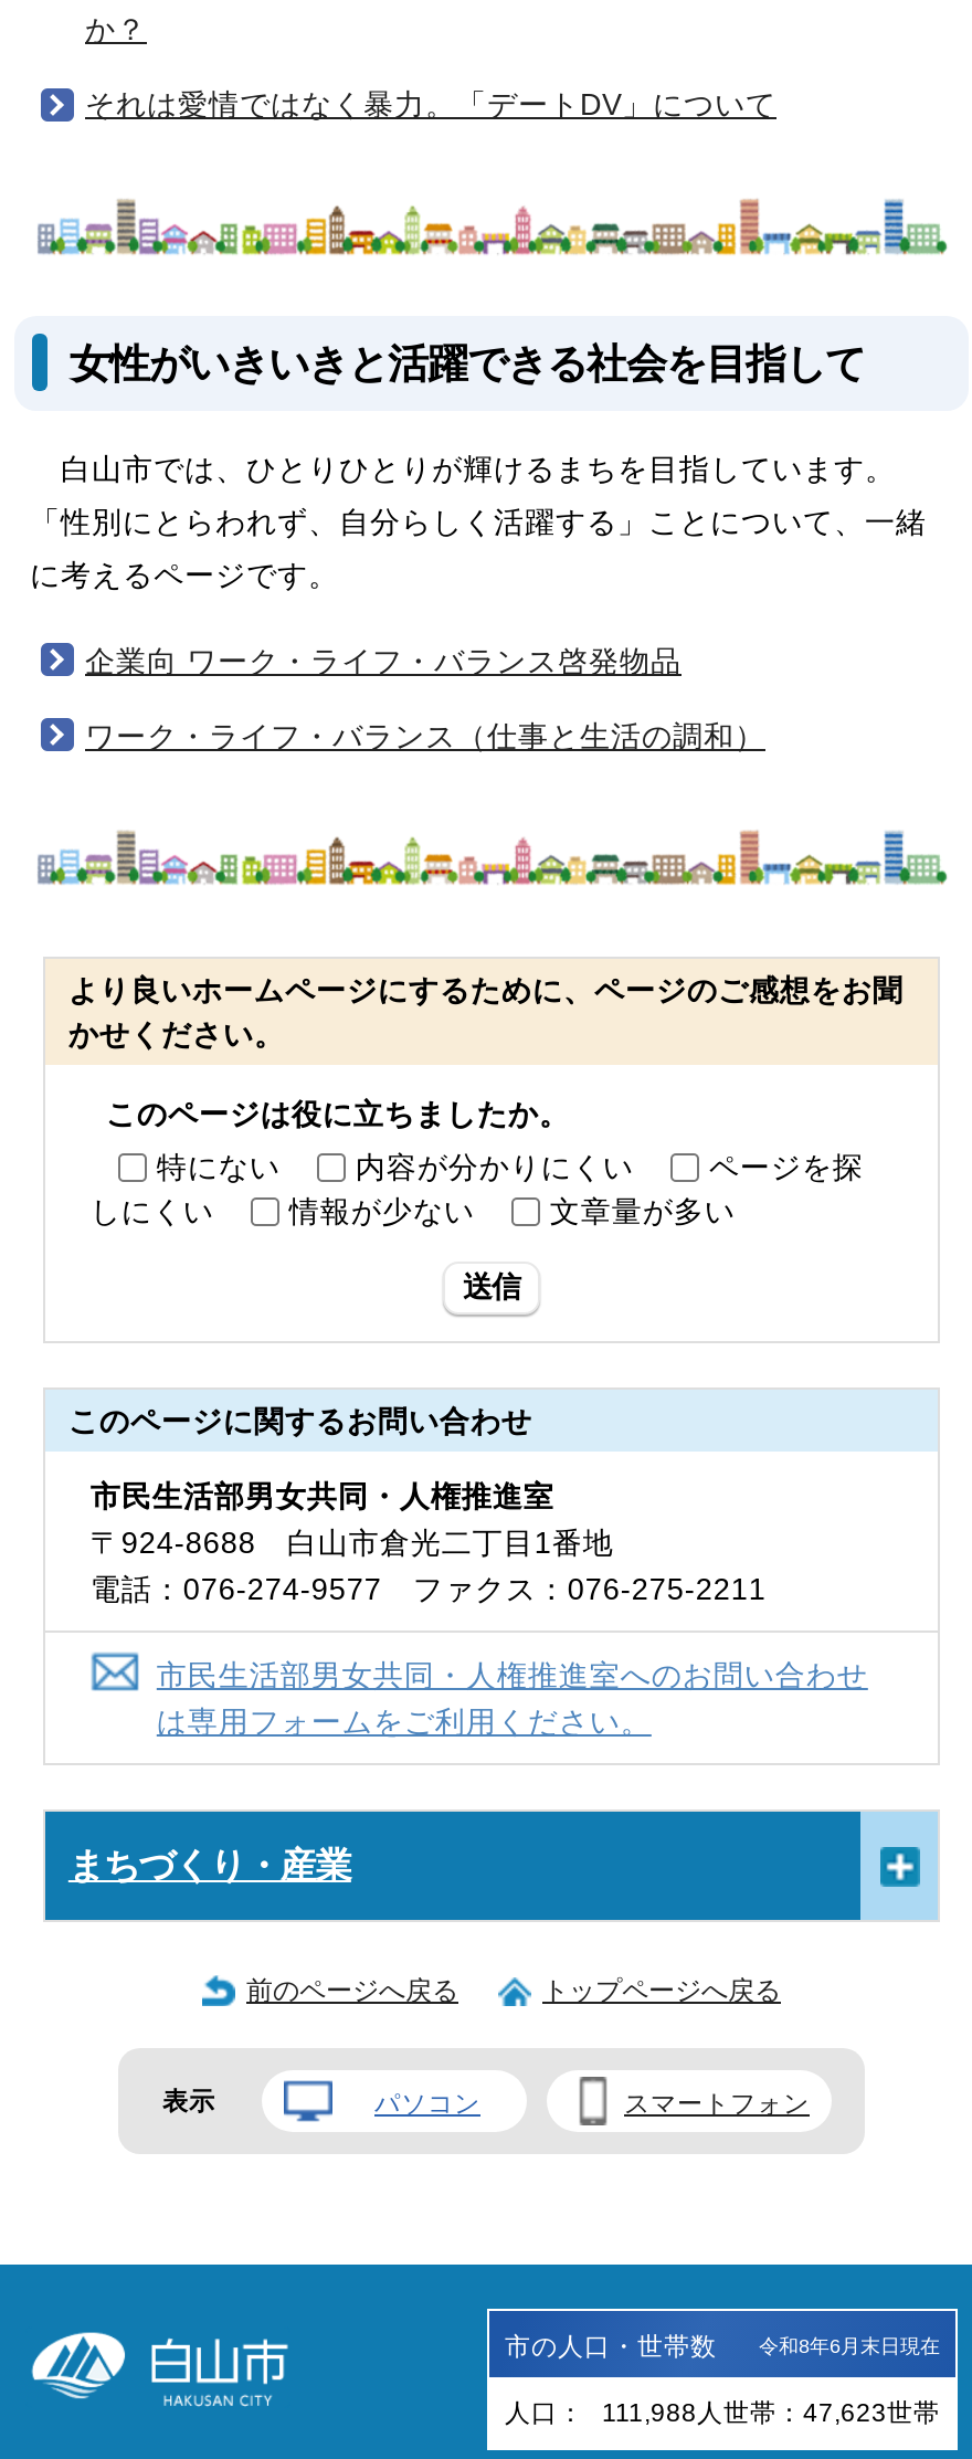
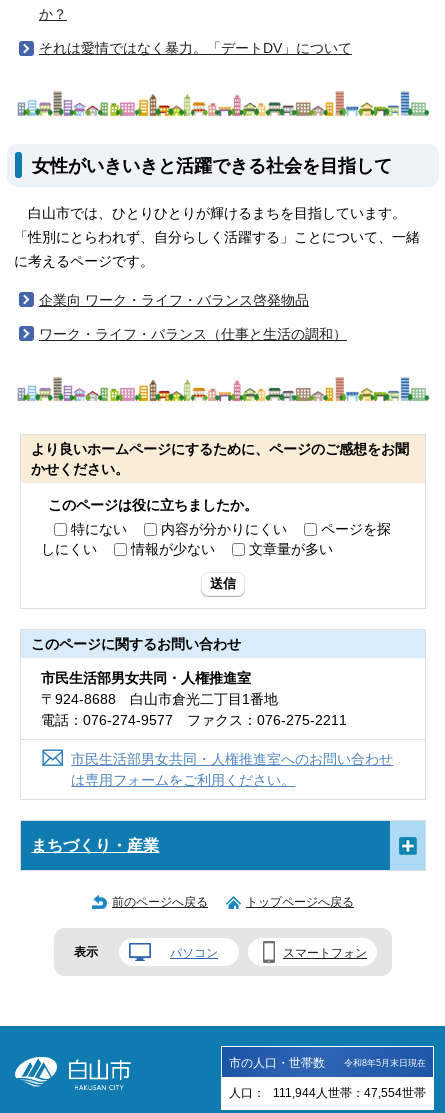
[759,2335,940,2358] 令和8年6月末日現在 -> [344,1058,426,1068] 令和8年5月末日現在
[505,2400,940,2426] 人口： 111,988人世帯：47,623世帯 -> [229,1087,426,1099] 人口： 111,944人世帯：47,554世帯

